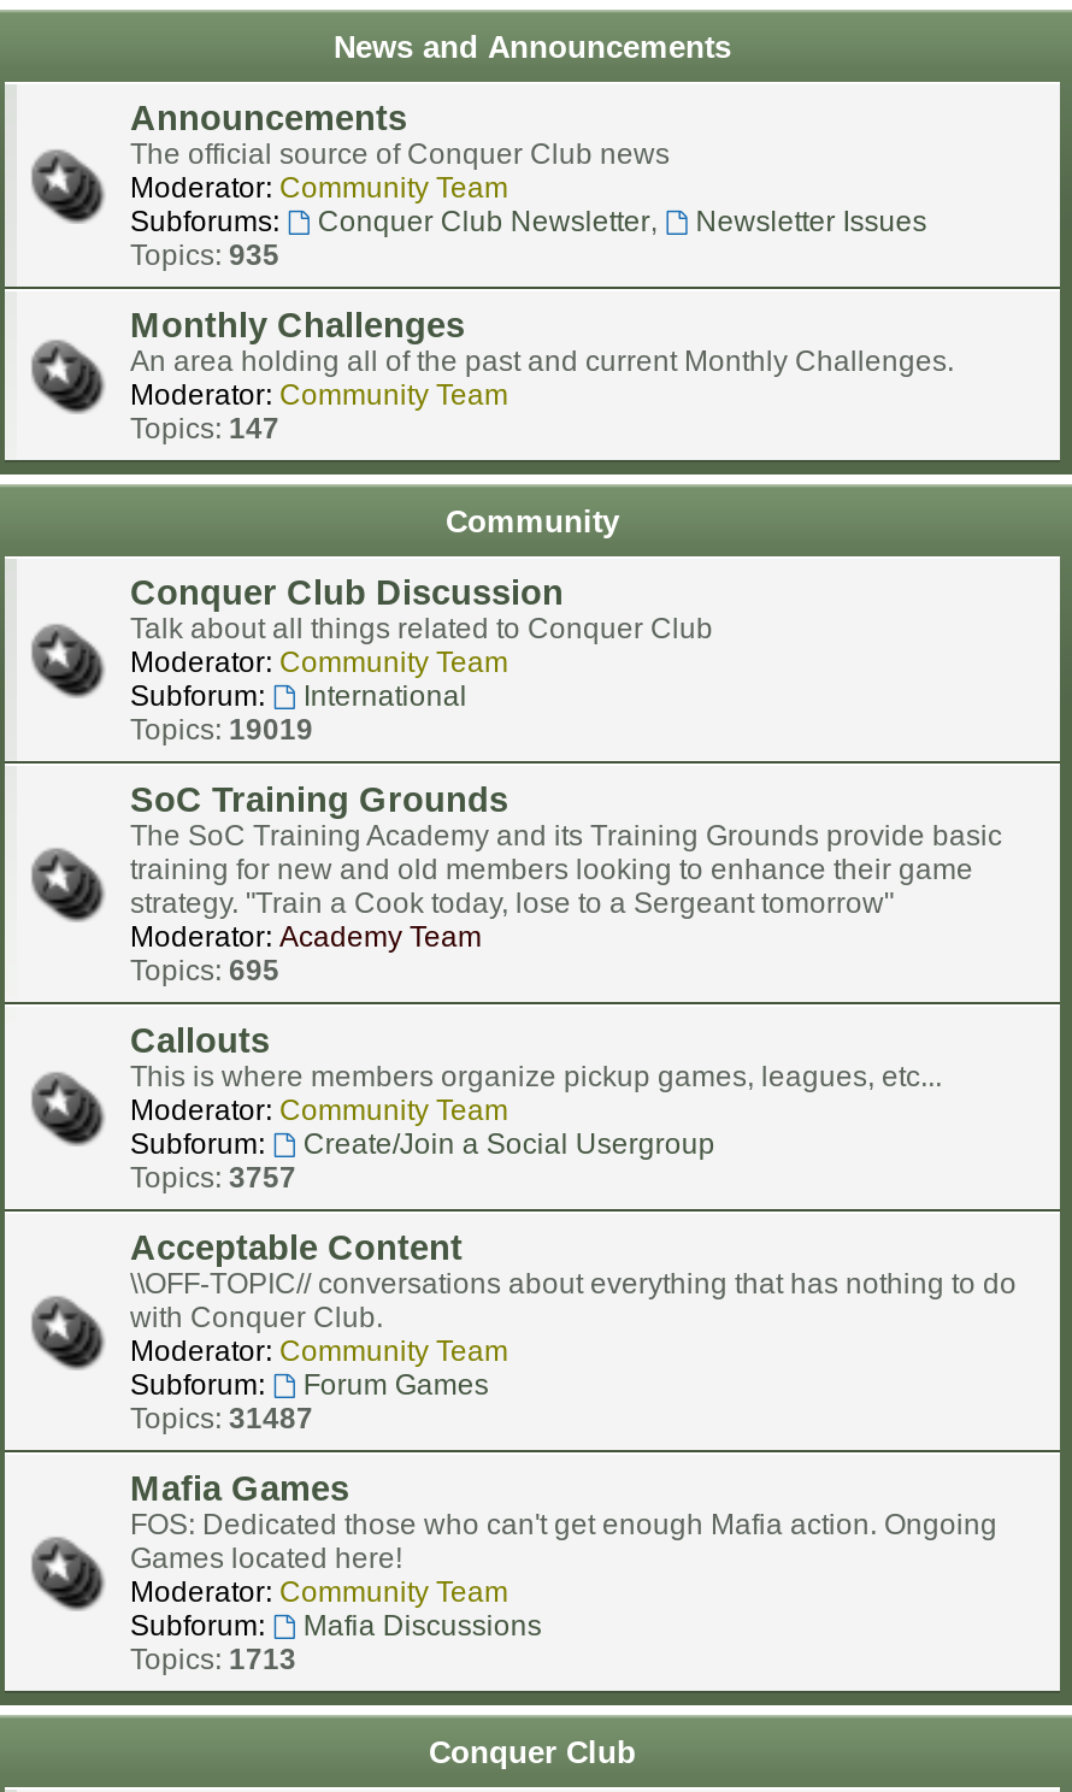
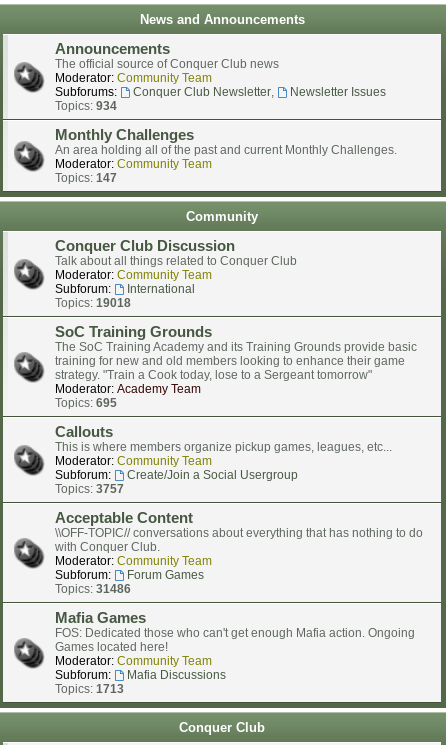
[130,238,279,272] Topics: 935 -> [55,99,117,113] Topics: 934
[130,713,313,747] Topics: 19019 -> [55,296,131,310] Topics: 19018
[130,1402,313,1436] Topics: 31487 -> [55,582,131,596] Topics: 31486

